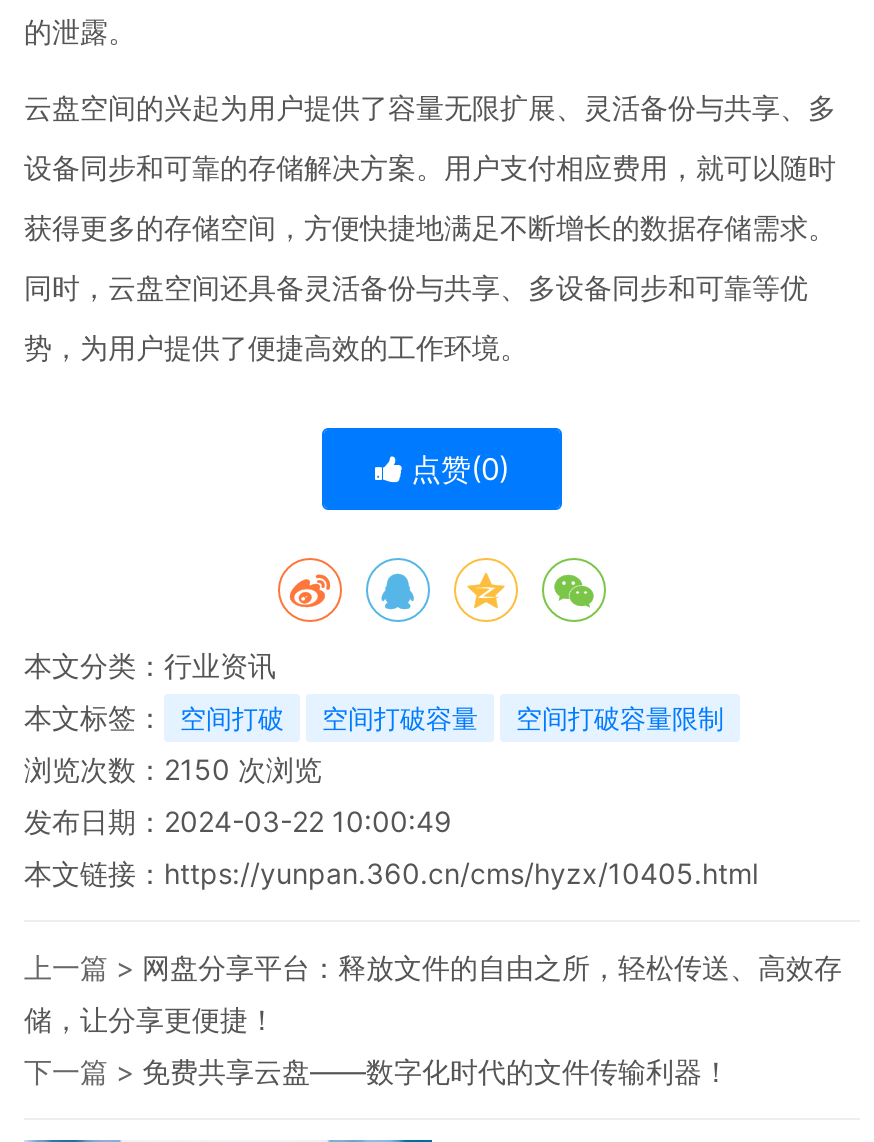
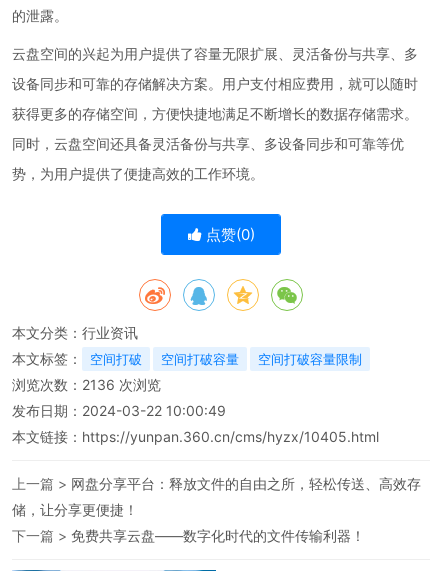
[24,753,322,787] 浏览次数：2150次浏览 -> [12,376,161,393] 浏览次数：2136次浏览

